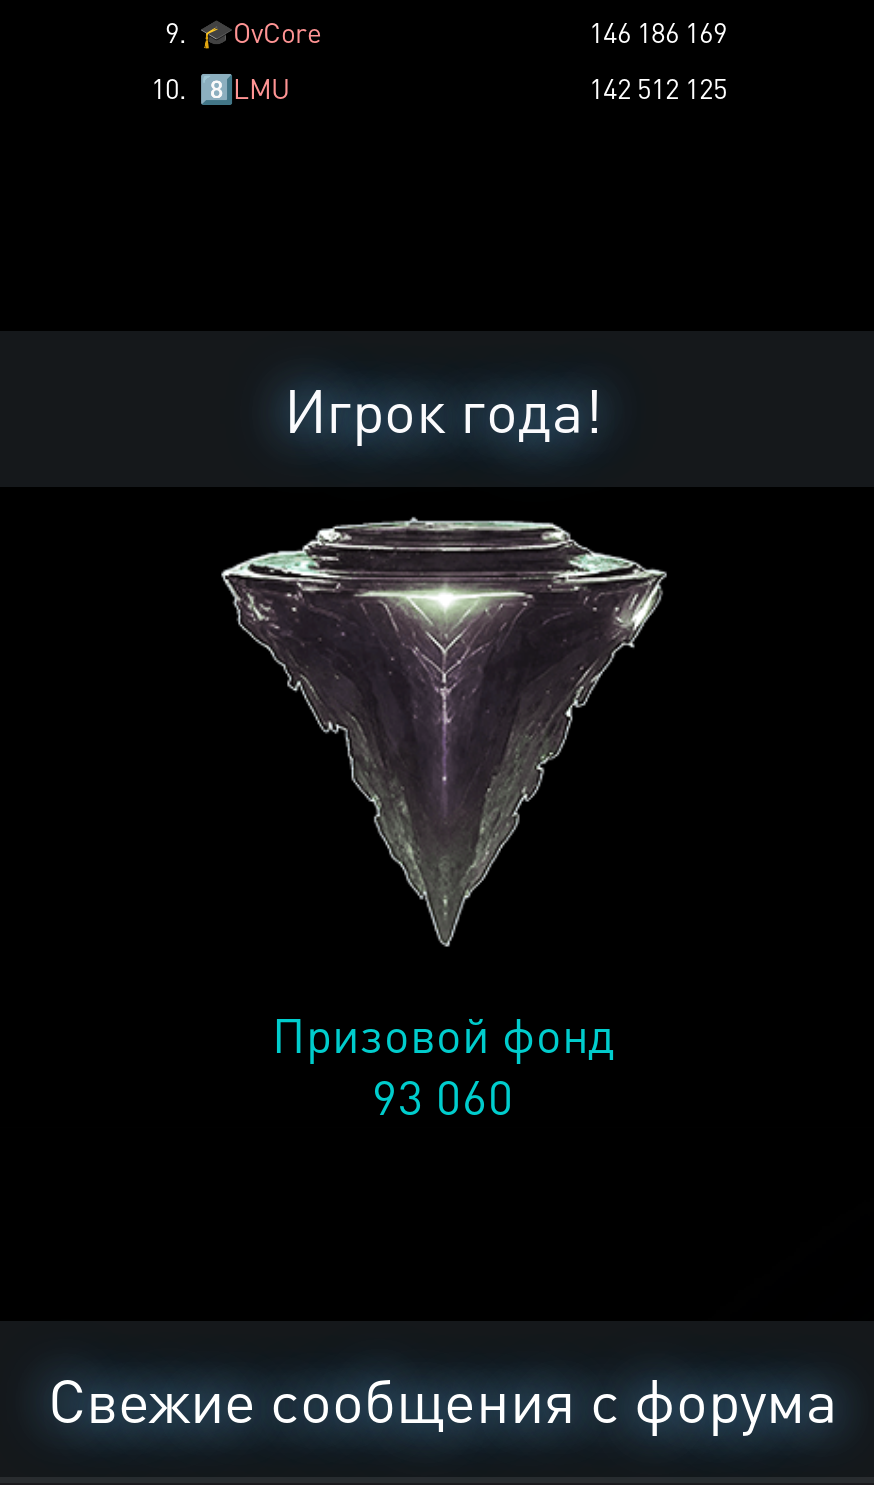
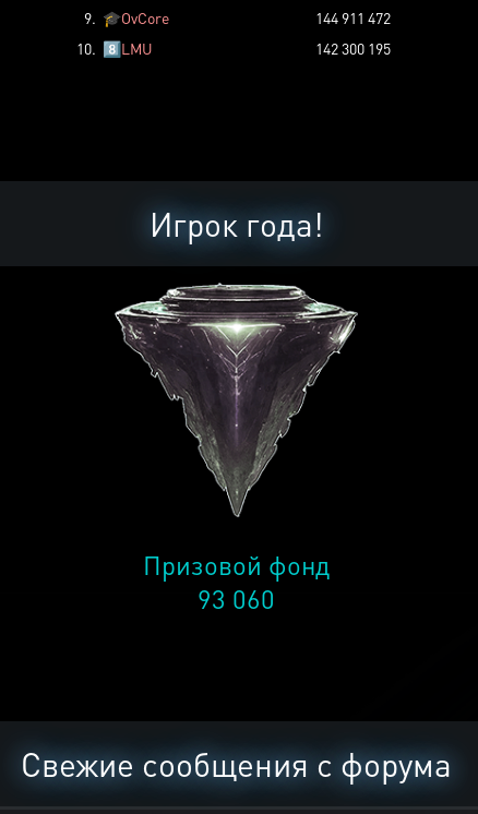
[589,13,727,49] 146 186 169 -> [315,8,391,27] 144 911 472
[589,69,727,105] 142 512 125 -> [315,38,391,58] 142 300 195

